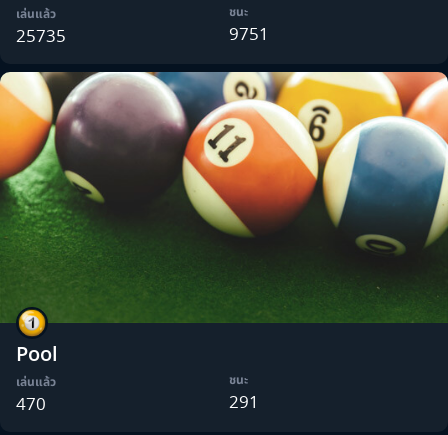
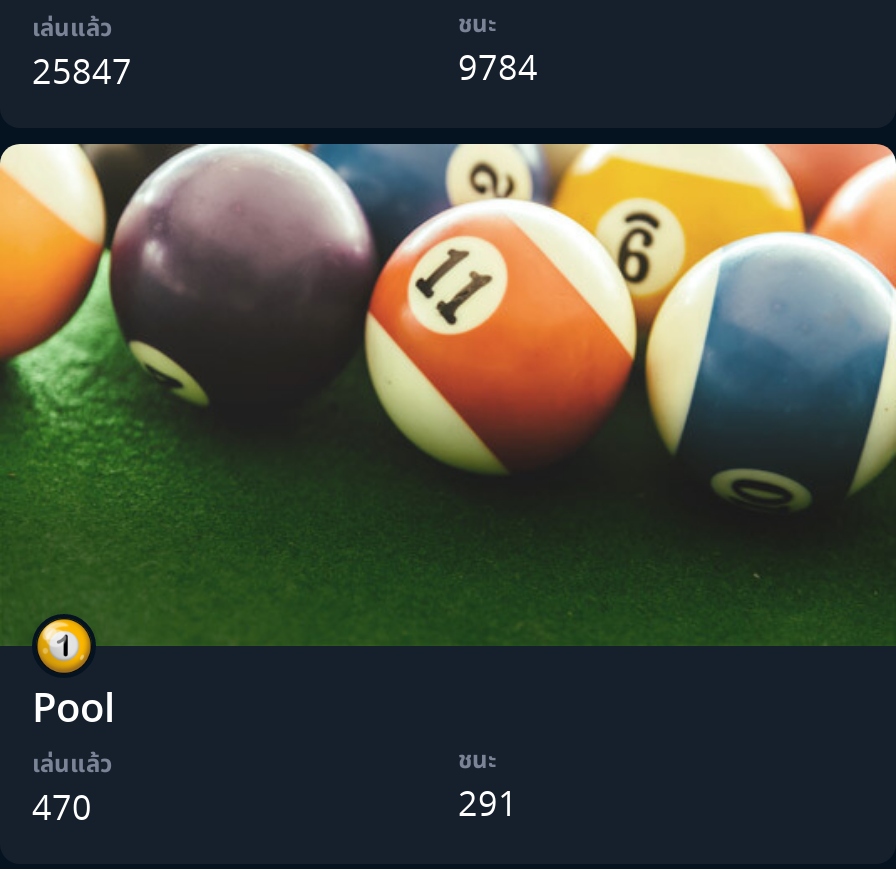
[16,24,66,47] 25735 -> [32,48,132,94] 25847
[229,22,269,45] 9751 -> [458,44,538,90] 9784

